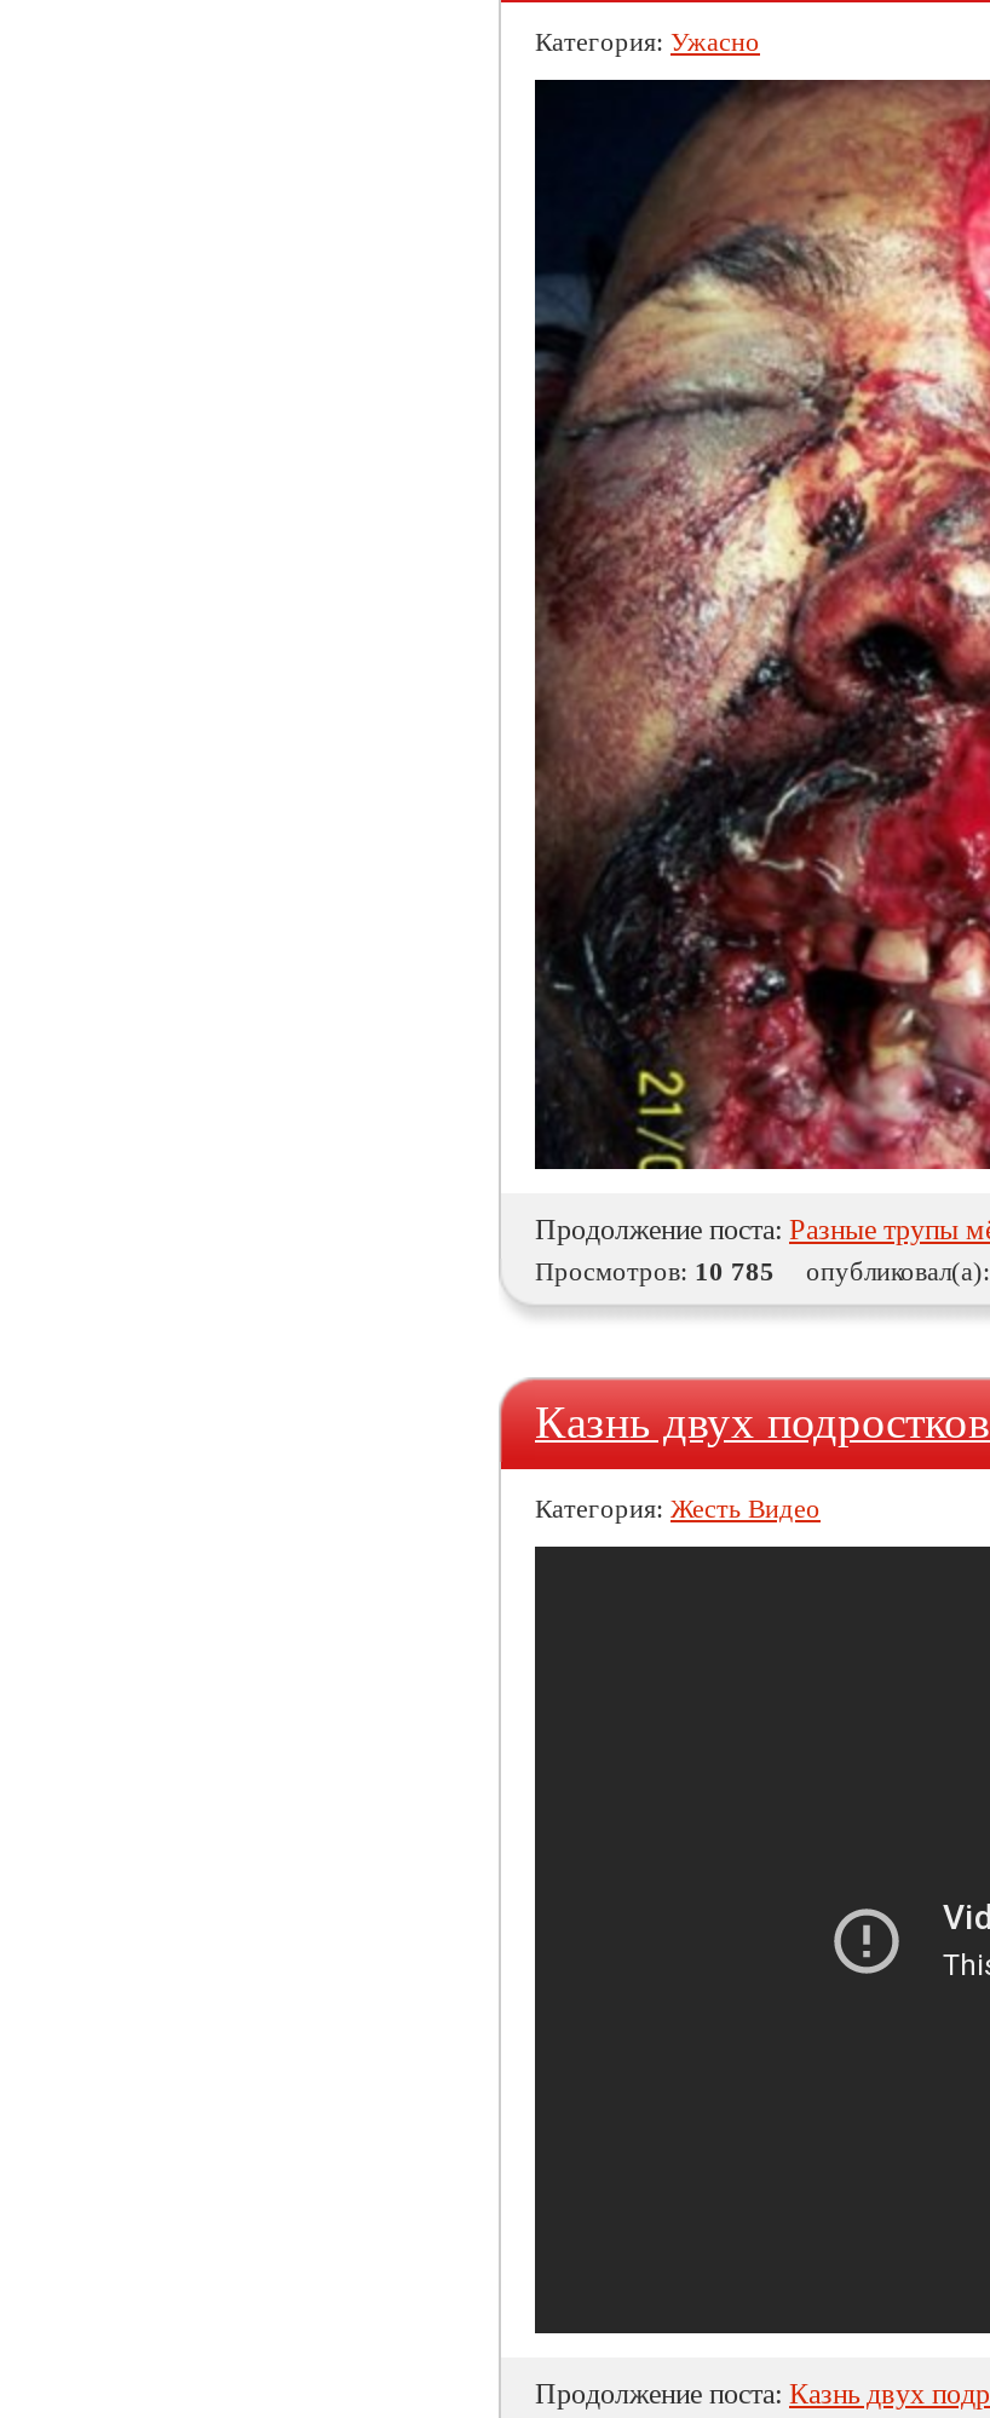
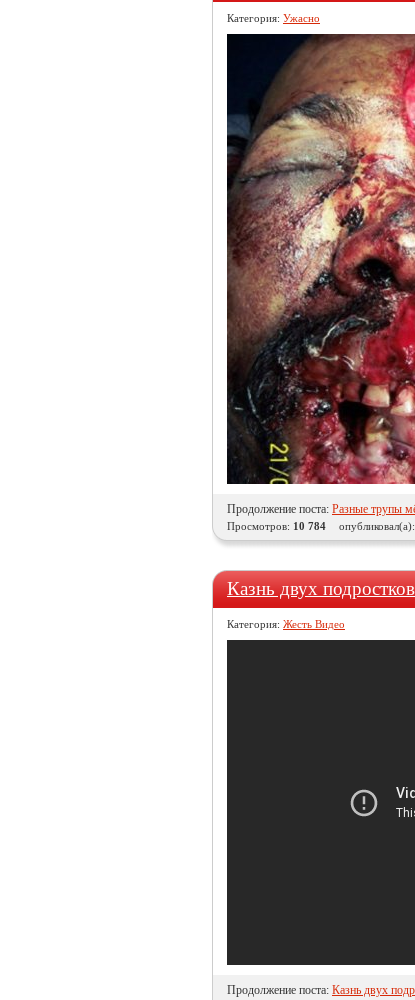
[535,1256,775,1285] Просмотров: 10 785 -> [227,520,326,532] Просмотров: 10 784

